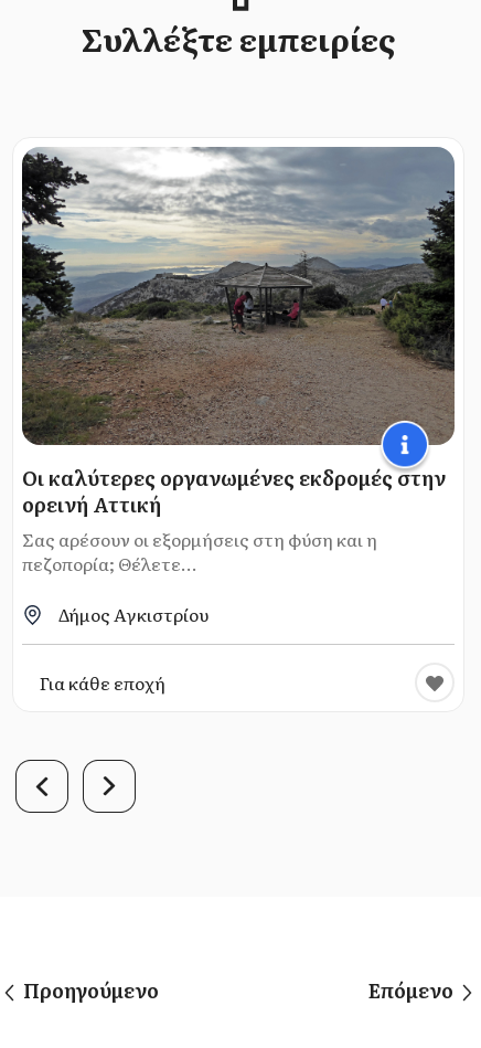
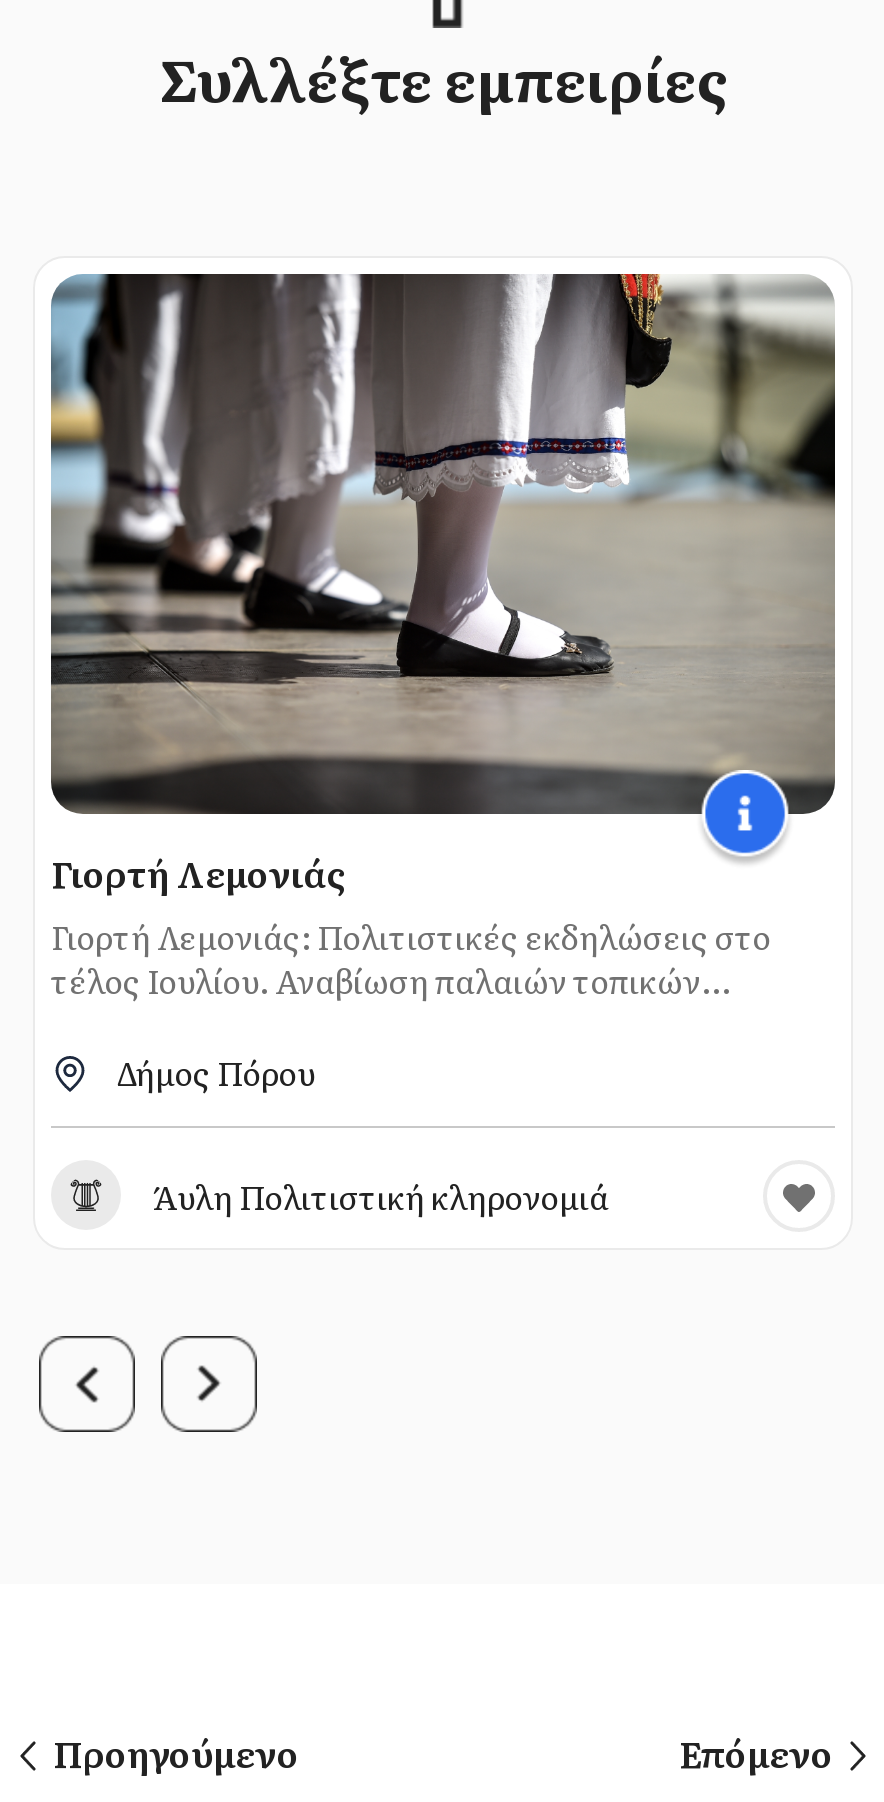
[21,146,455,577] [image] | Οι καλύτερες οργανωμένες εκδρομές στην | ορεινή Αττική | Σας αρέσουν οι εξορμήσεις στη φύση και η | πεζοπορία; Θέλετε... -> [49,271,837,1003] [image] | Γιορτή Λεμονιάς | Γιορτή Λεμονιάς: Πολιτιστικές εκδηλώσεις στο | τέλος Ιουλίου. Αναβίωση παλαιών τοπικών...
[58,601,209,627] Δήμος Αγκιστρίου -> [117,1047,315,1095] Δήμος Πόρου
[40,669,165,696] Για κάθε εποχή -> [153,1171,609,1219] Άυλη Πολιτιστική κληρονομιά

